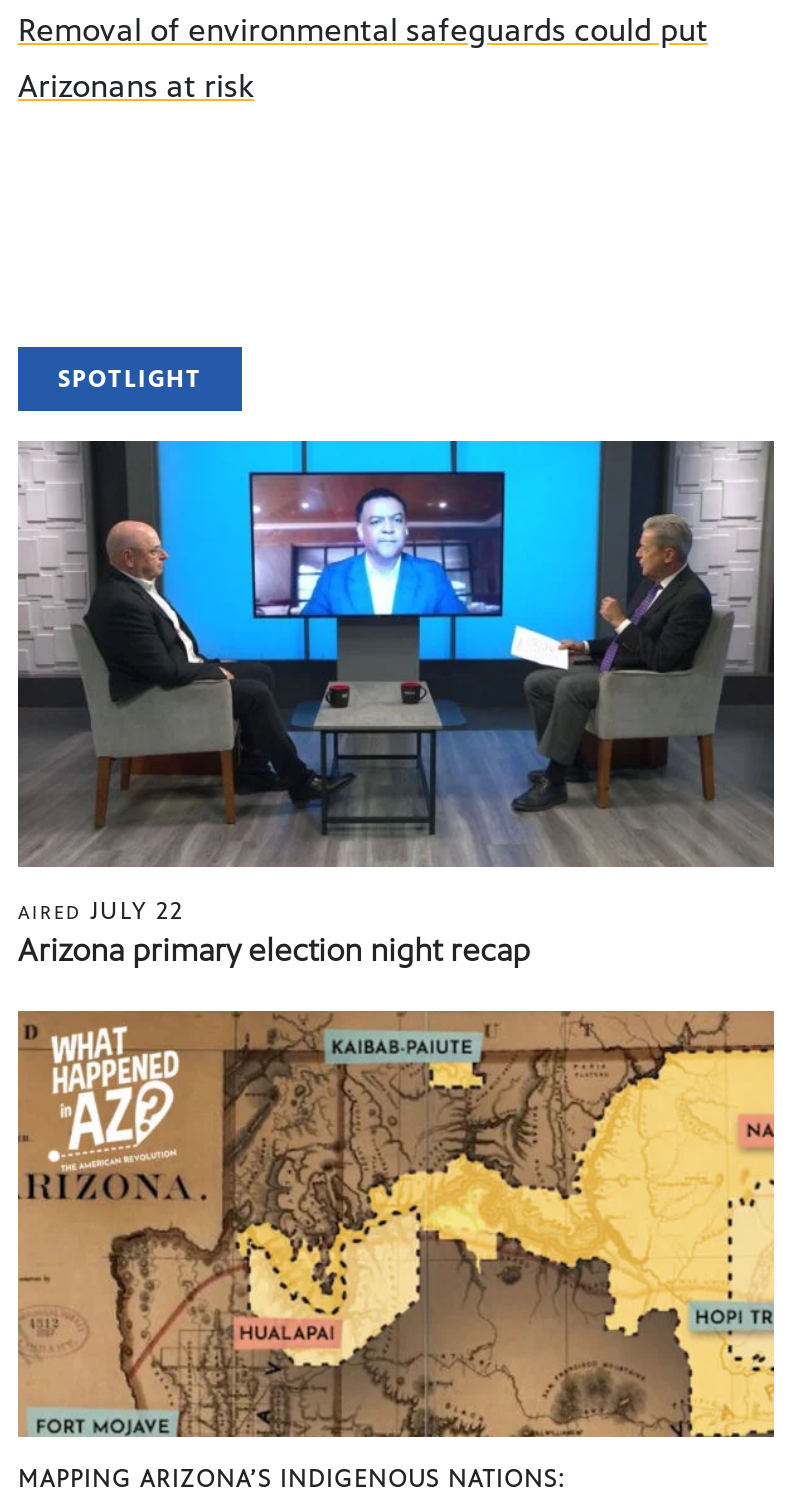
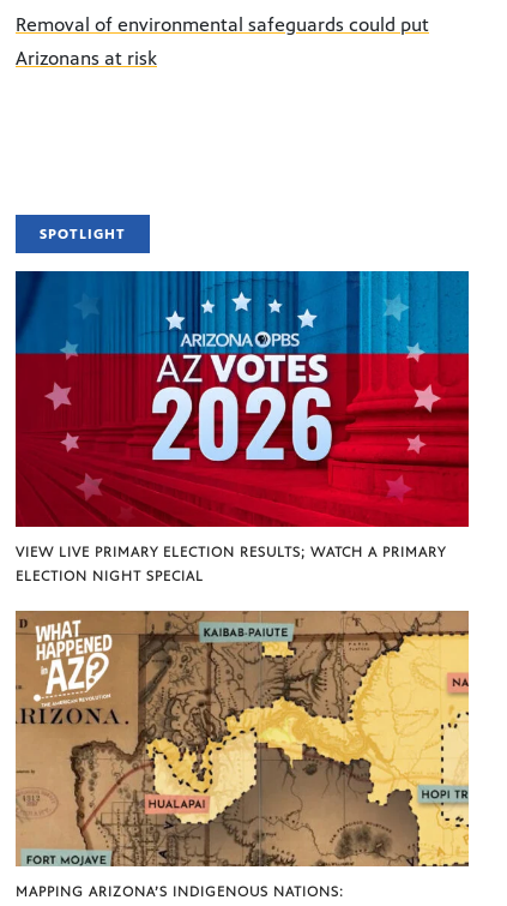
[16,439,776,969] [image] | AIRED JULY 22 | Arizona primary election night recap -> [14,270,470,585] [image] | VIEW LIVE PRIMARY ELECTION RESULTS; WATCH A PRIMARY | ELECTION NIGHT SPECIAL

